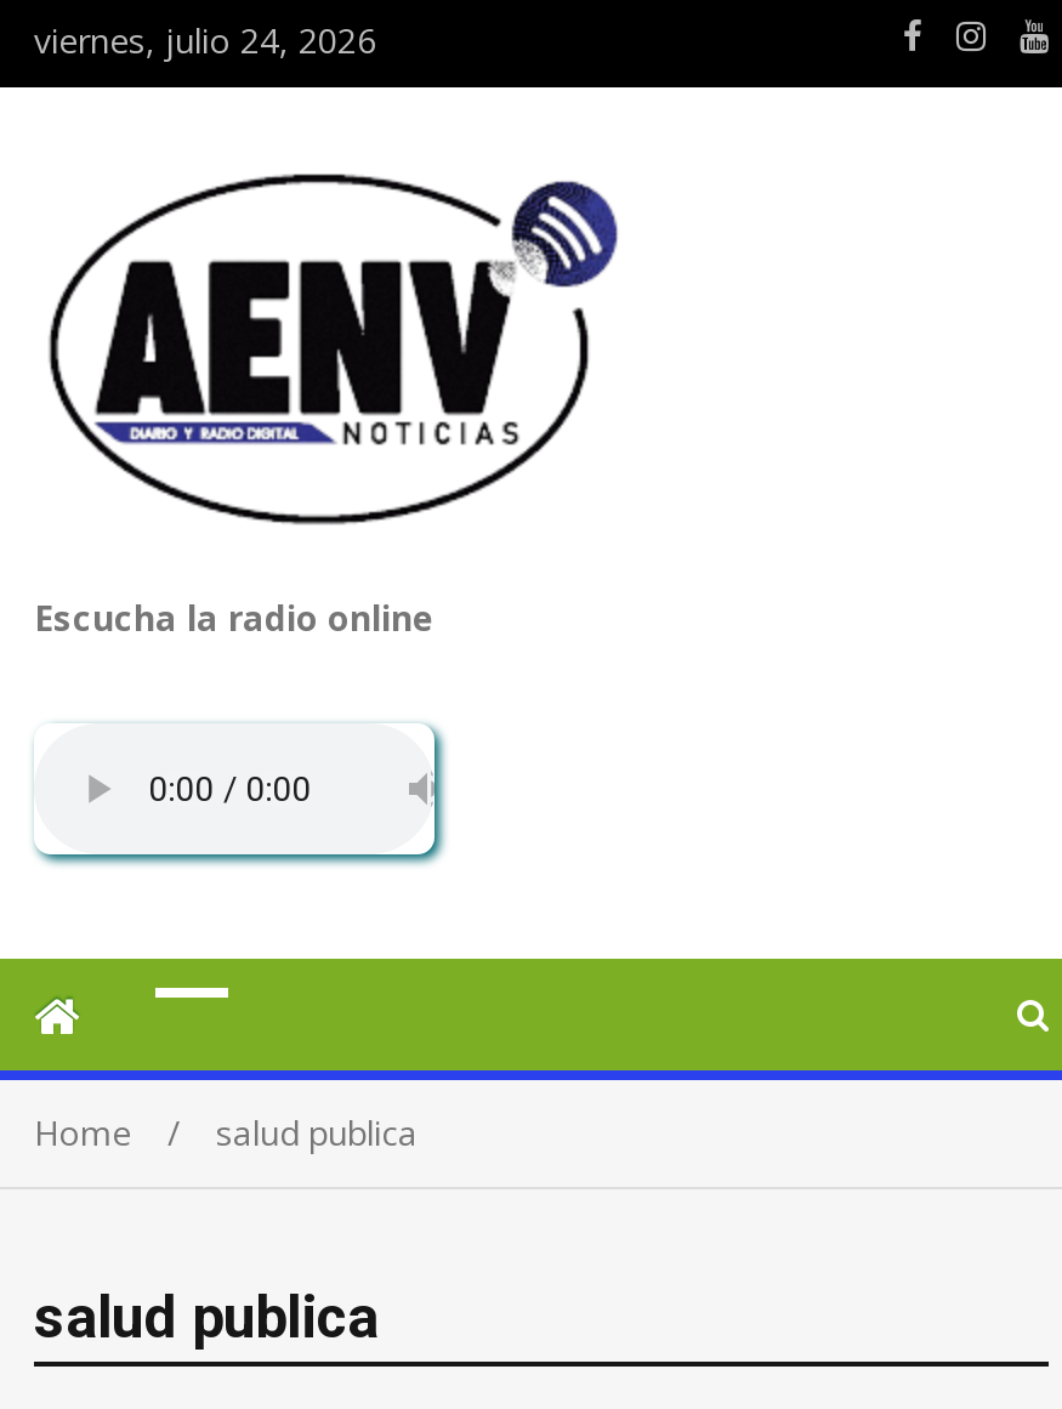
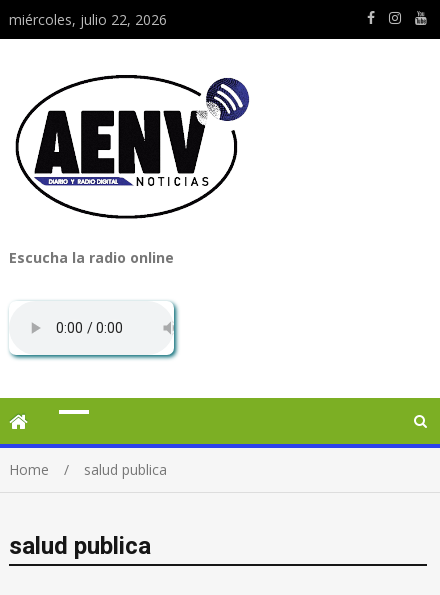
[34,17,376,63] viernes, julio 24, 2026 -> [9,10,167,29] miércoles, julio 22, 2026

